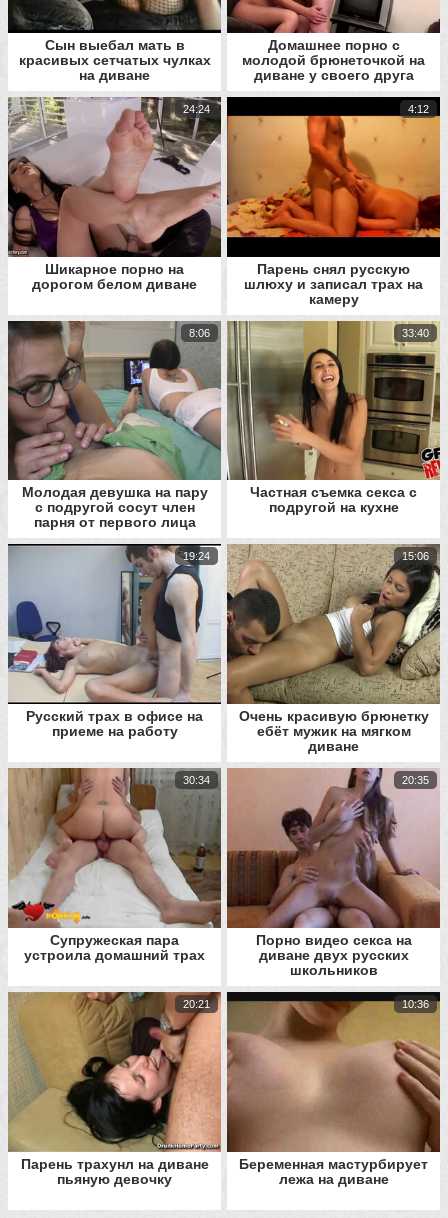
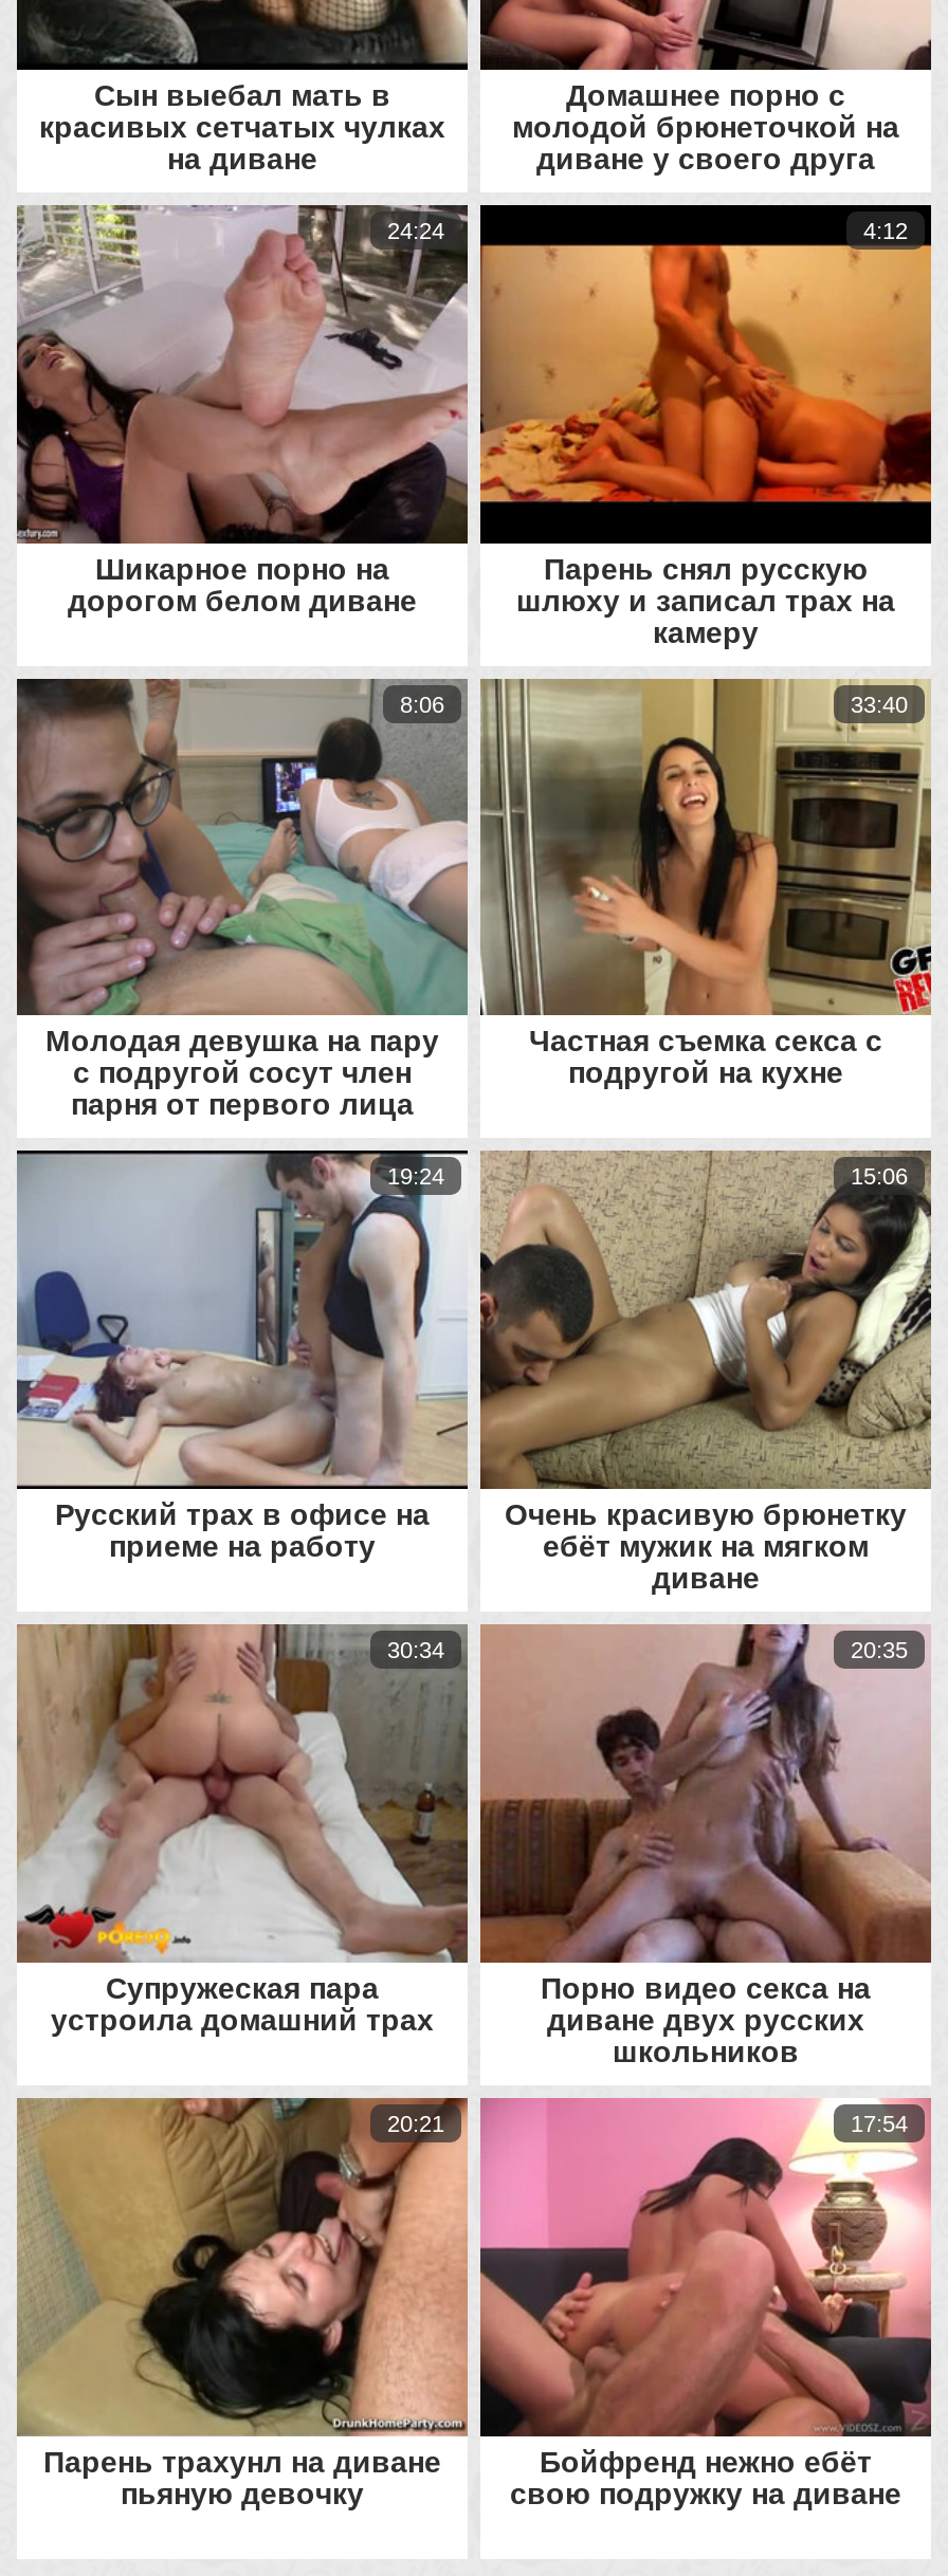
[226,991,441,1148] [image] | 10:36 -> [480,2098,931,2428] [image] | 17:54
[239,1155,428,1186] Беременная мастурбирует | лежа на диване -> [510,2444,901,2509] Бойфренд нежно ебёт | свою подружку на диване

